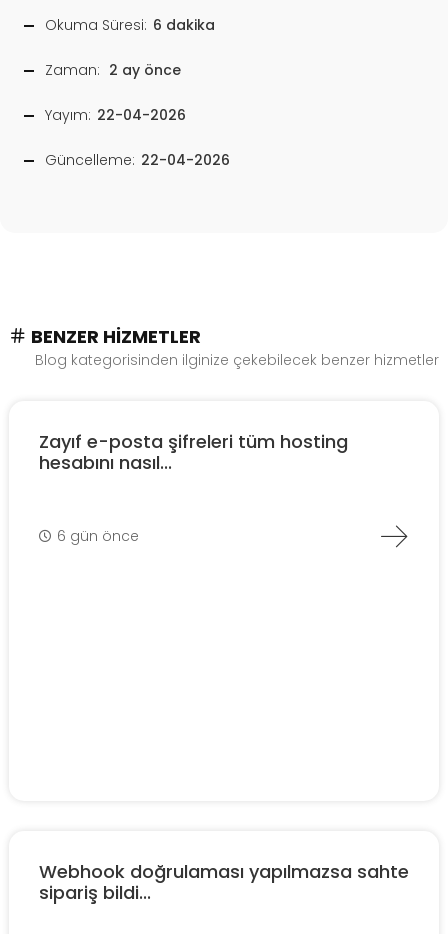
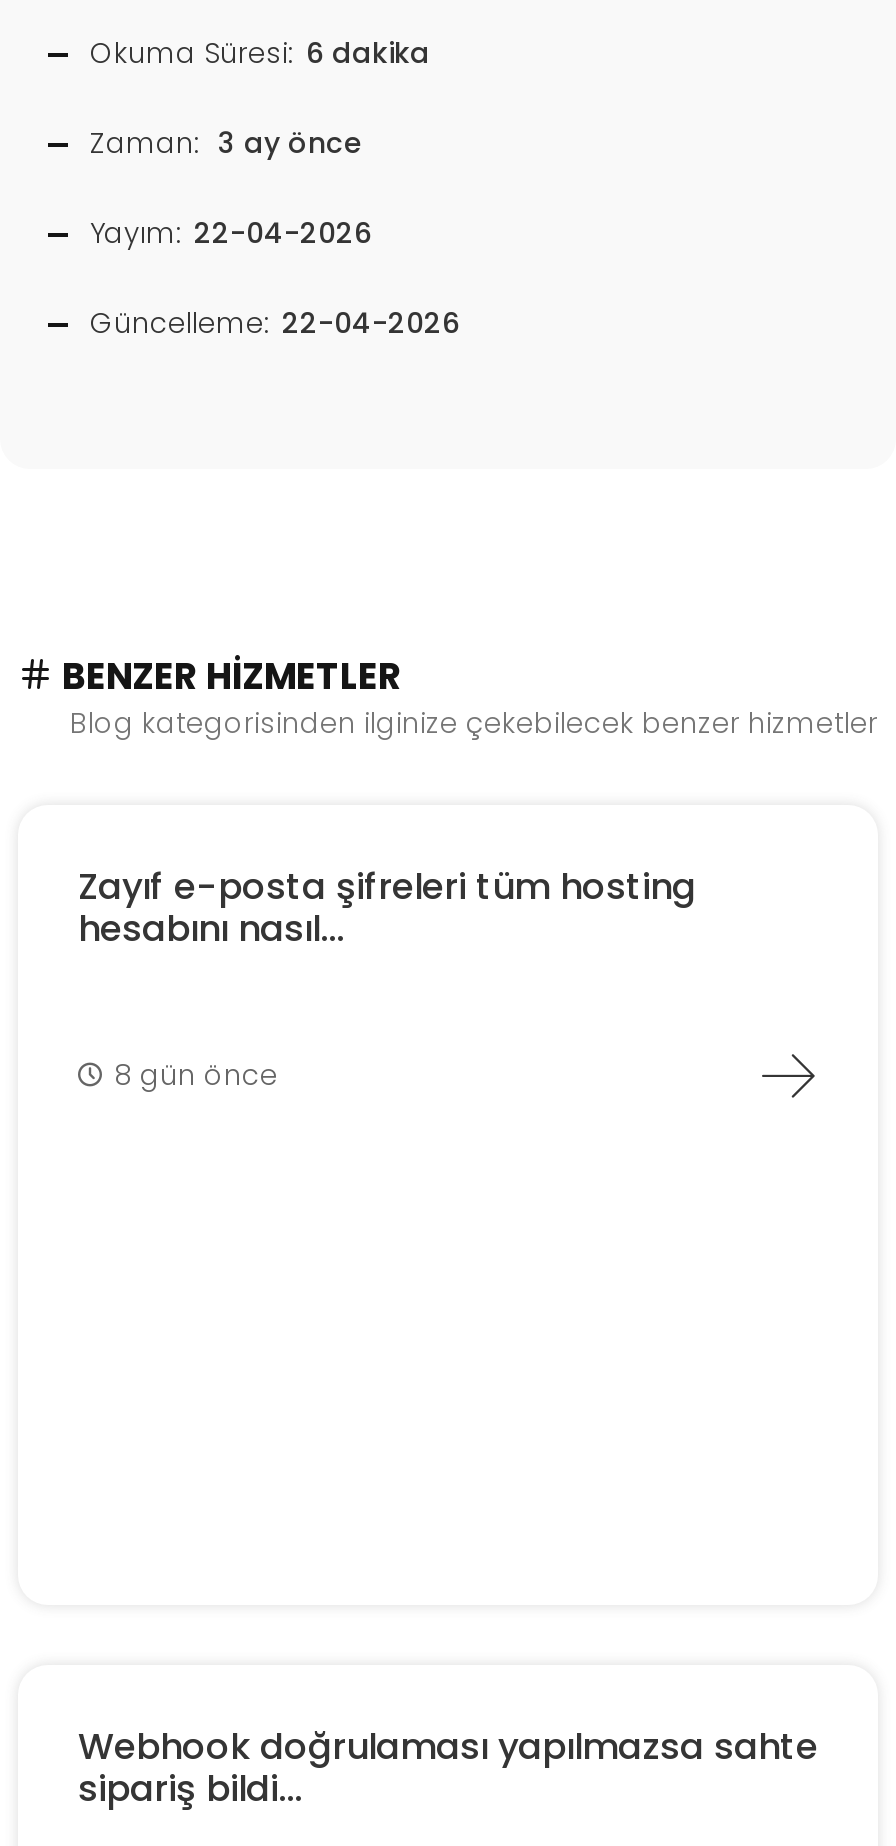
[45,60,181,80] Zaman: 2 ay önce -> [90,123,362,163] Zaman: 3 ay önce
[57,526,139,546] 6 gün önce -> [114,1054,278,1094] 8 gün önce

